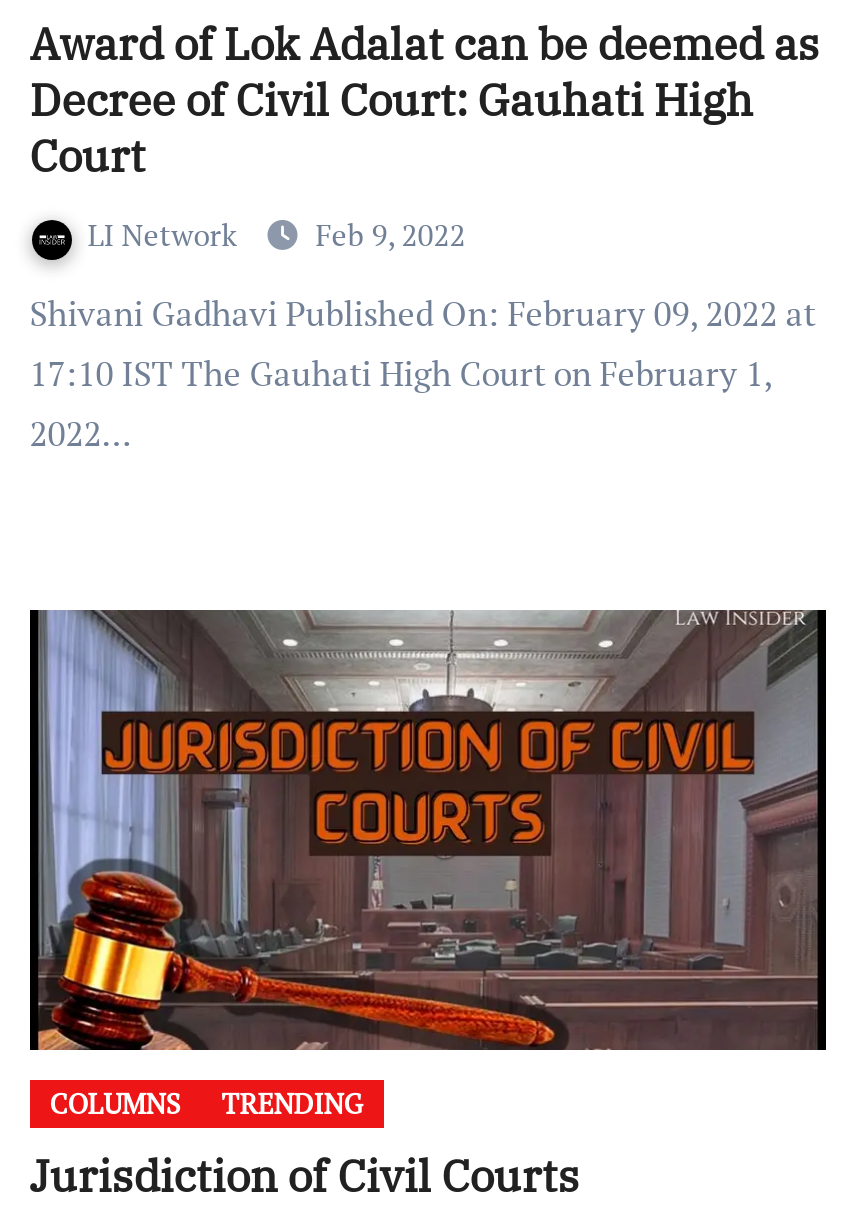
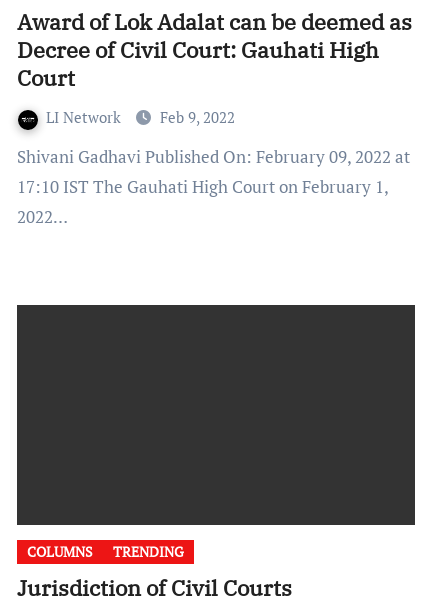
[32,610,824,1052] [image] -> none

